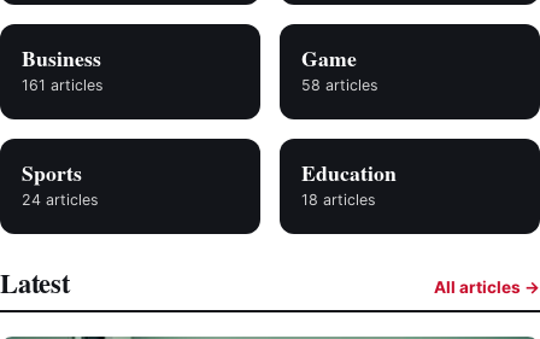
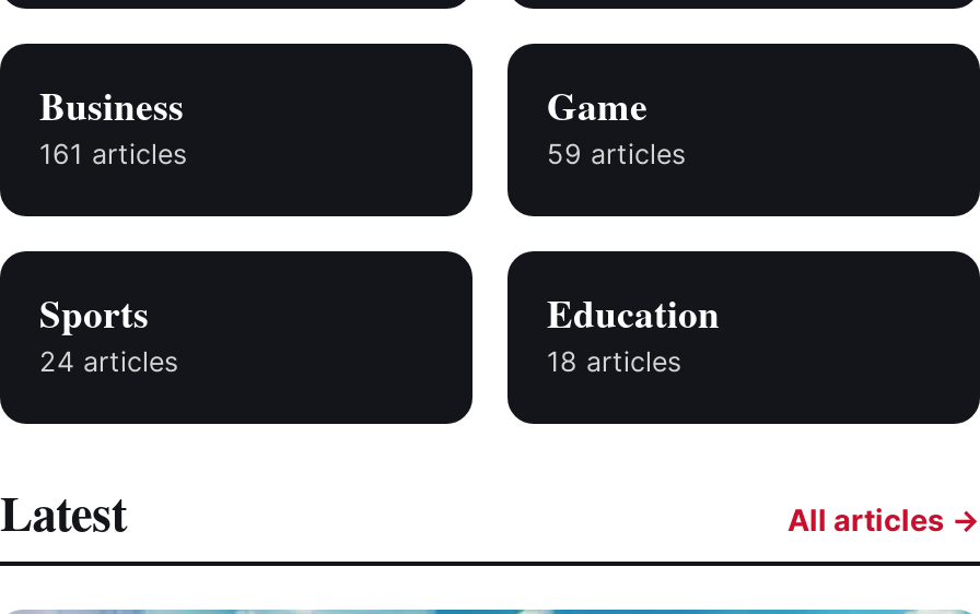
[301,76,378,94] 58 articles -> [547,137,687,170] 59 articles

